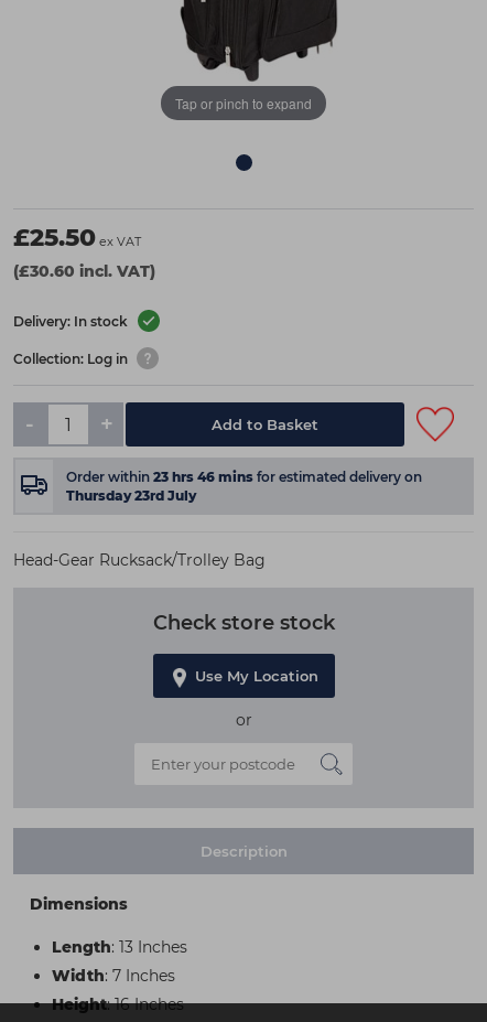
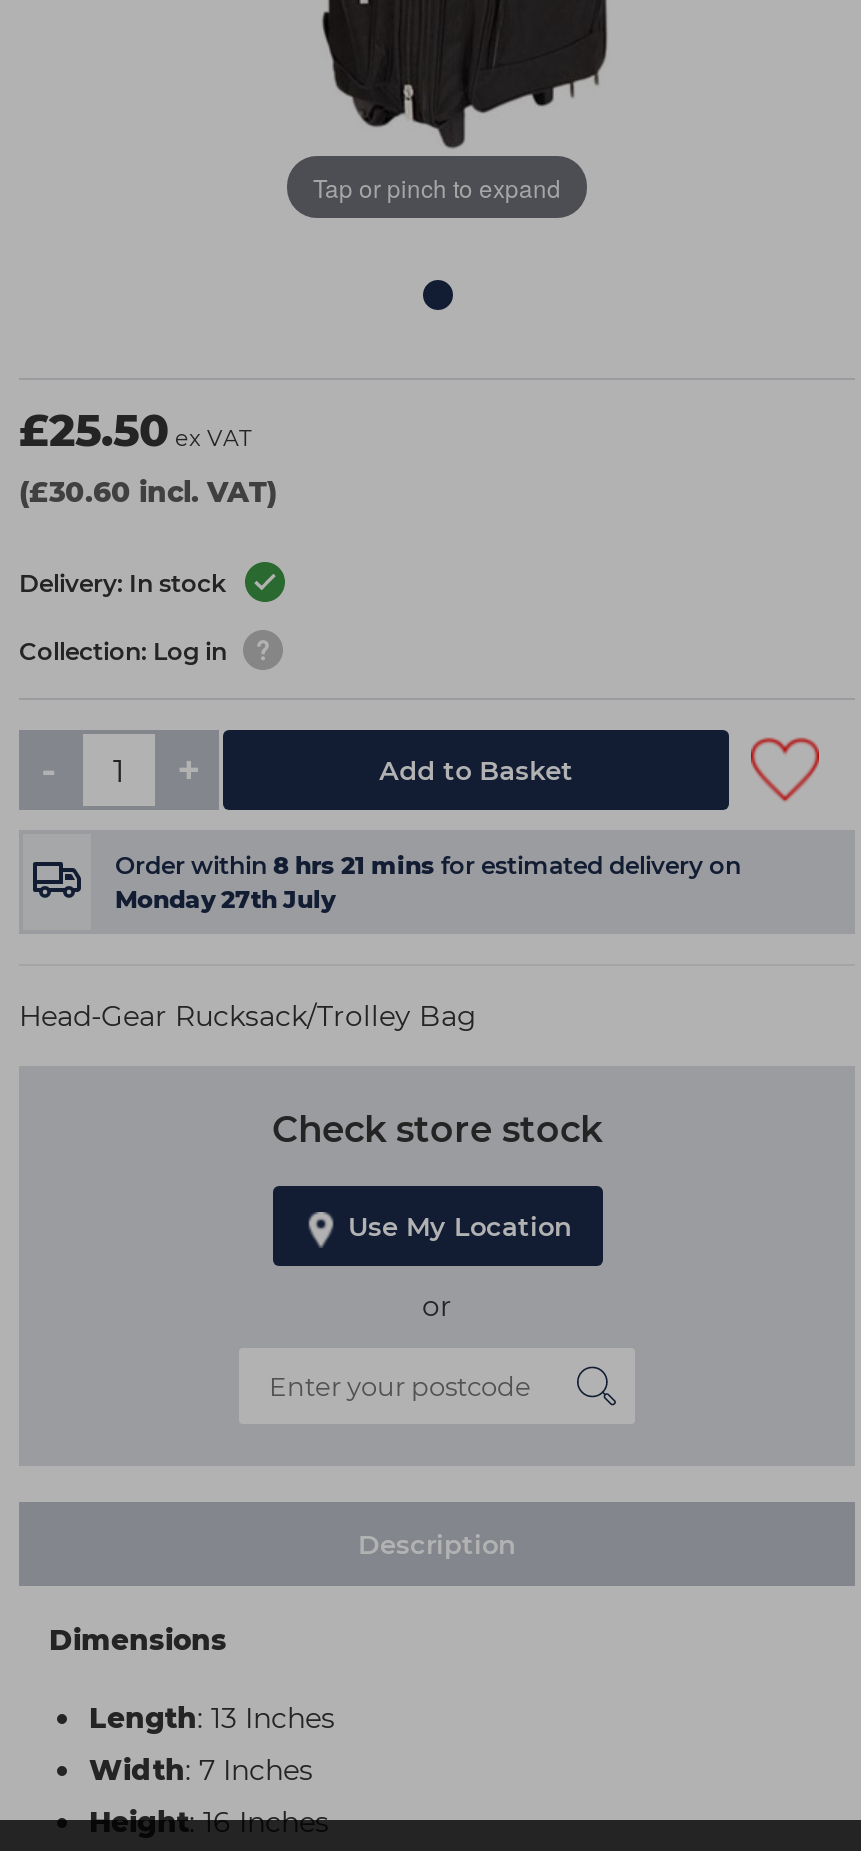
[66,469,422,485] Order within 23 hrs 46 mins for estimated delivery on -> [115,850,741,880] Order within 8 hrs 21 mins for estimated delivery on
[66,487,196,504] Thursday 23rd July -> [115,884,335,914] Monday 27th July

